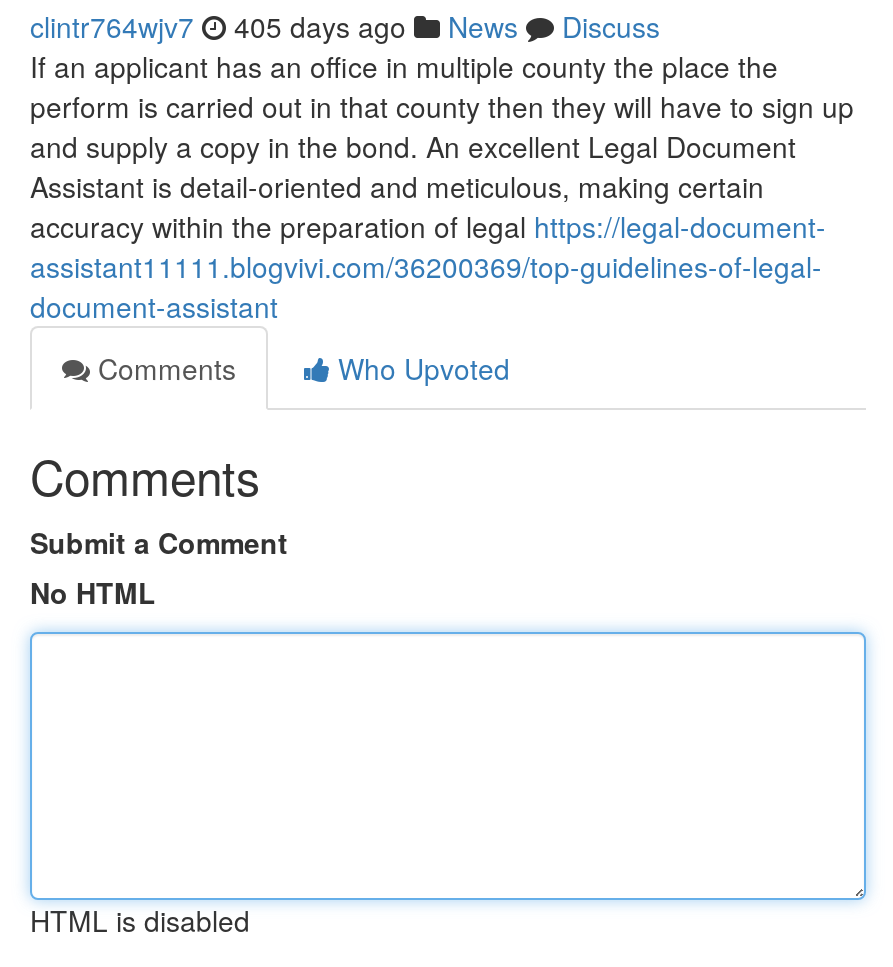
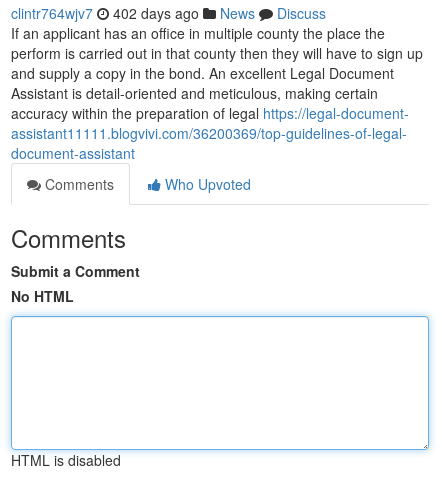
[30,6,660,46] clintr764wjv7 405 days ago News Discuss -> [11,3,326,23] clintr764wjv7 402 days ago News Discuss

